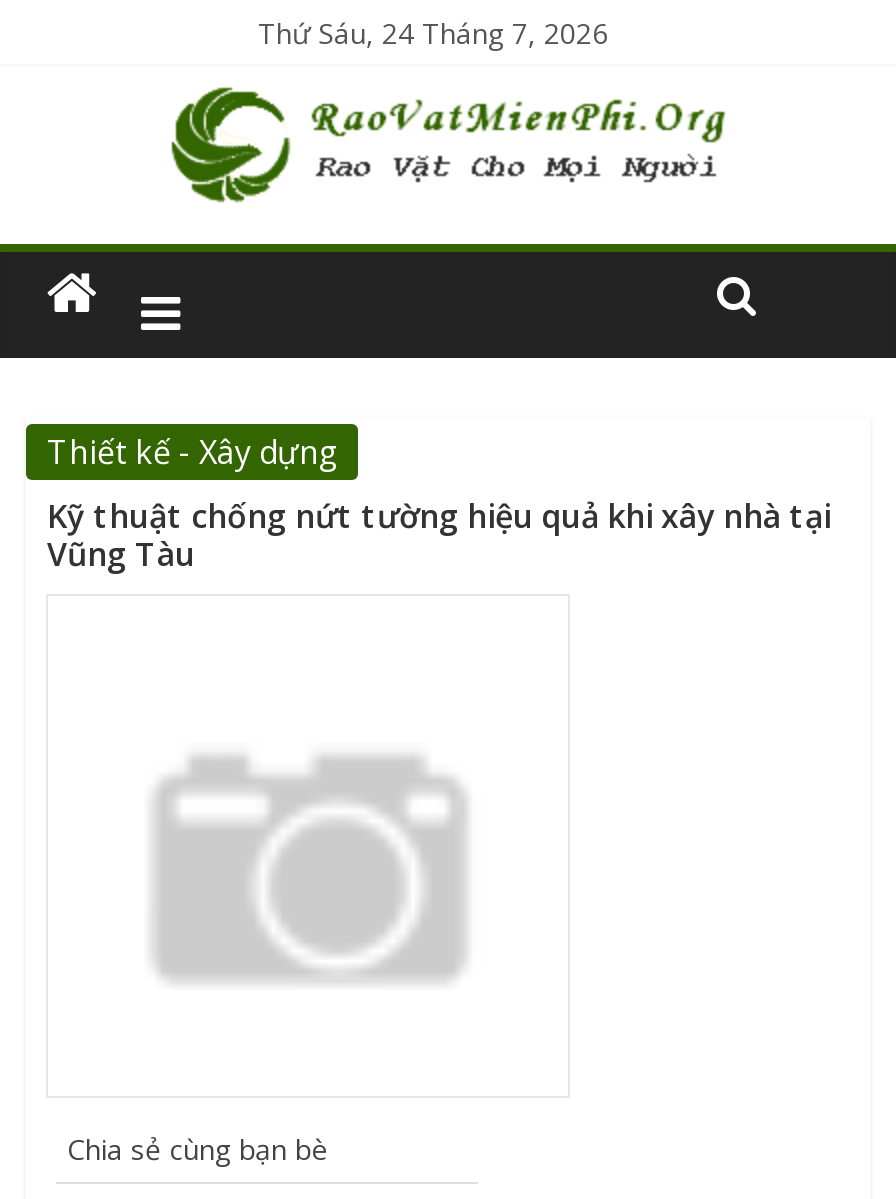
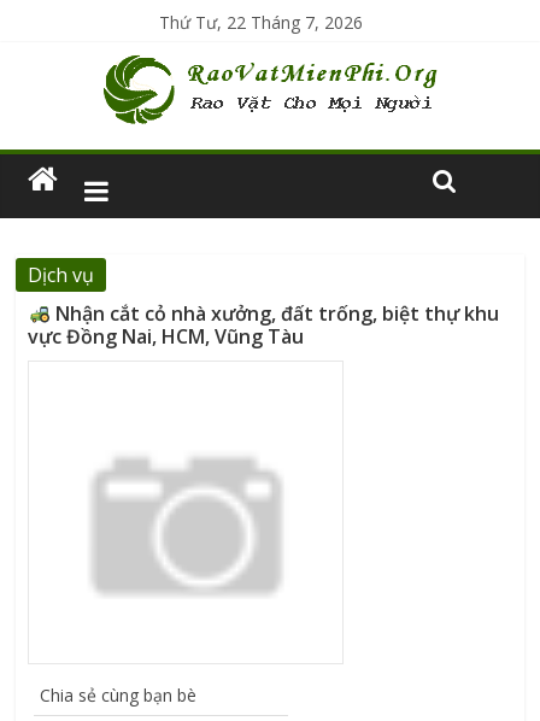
[258,14,608,52] Thứ Sáu, 24 Tháng 7, 2026 -> [159,11,363,34] Thứ Tư, 22 Tháng 7, 2026
[47,430,339,474] Thiết kế - Xây dựng -> [28,262,94,288] Dịch vụ
[47,494,831,576] Kỹ thuật chống nứt tường hiệu quả khi xây nhà tại | Vũng Tàu -> [28,300,499,350] Nhận cắt cỏ nhà xưởng, đất trống, biệt thự khu | vực Đồng Nai, HCM, Vũng Tàu

